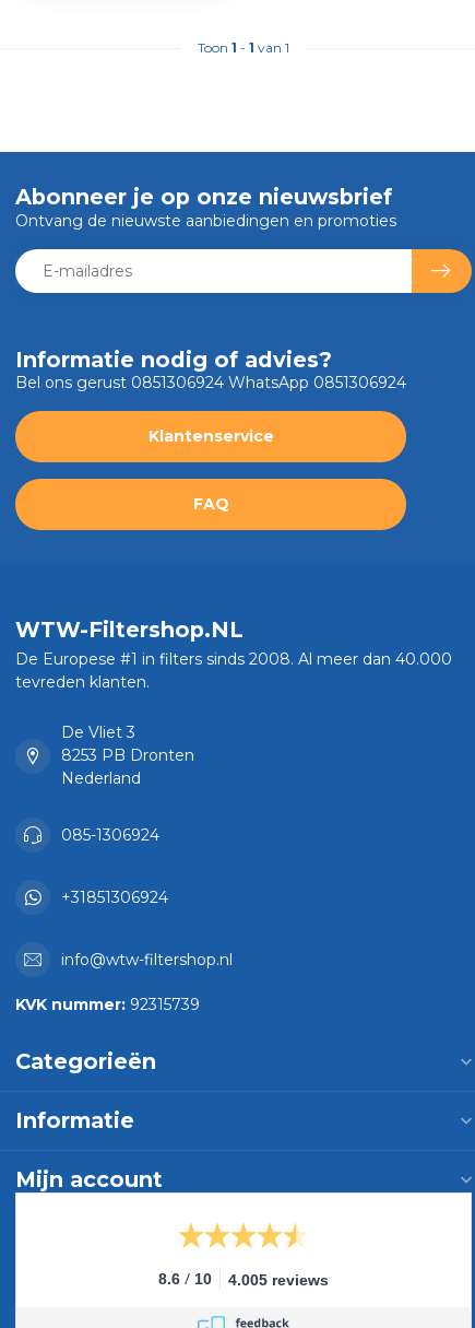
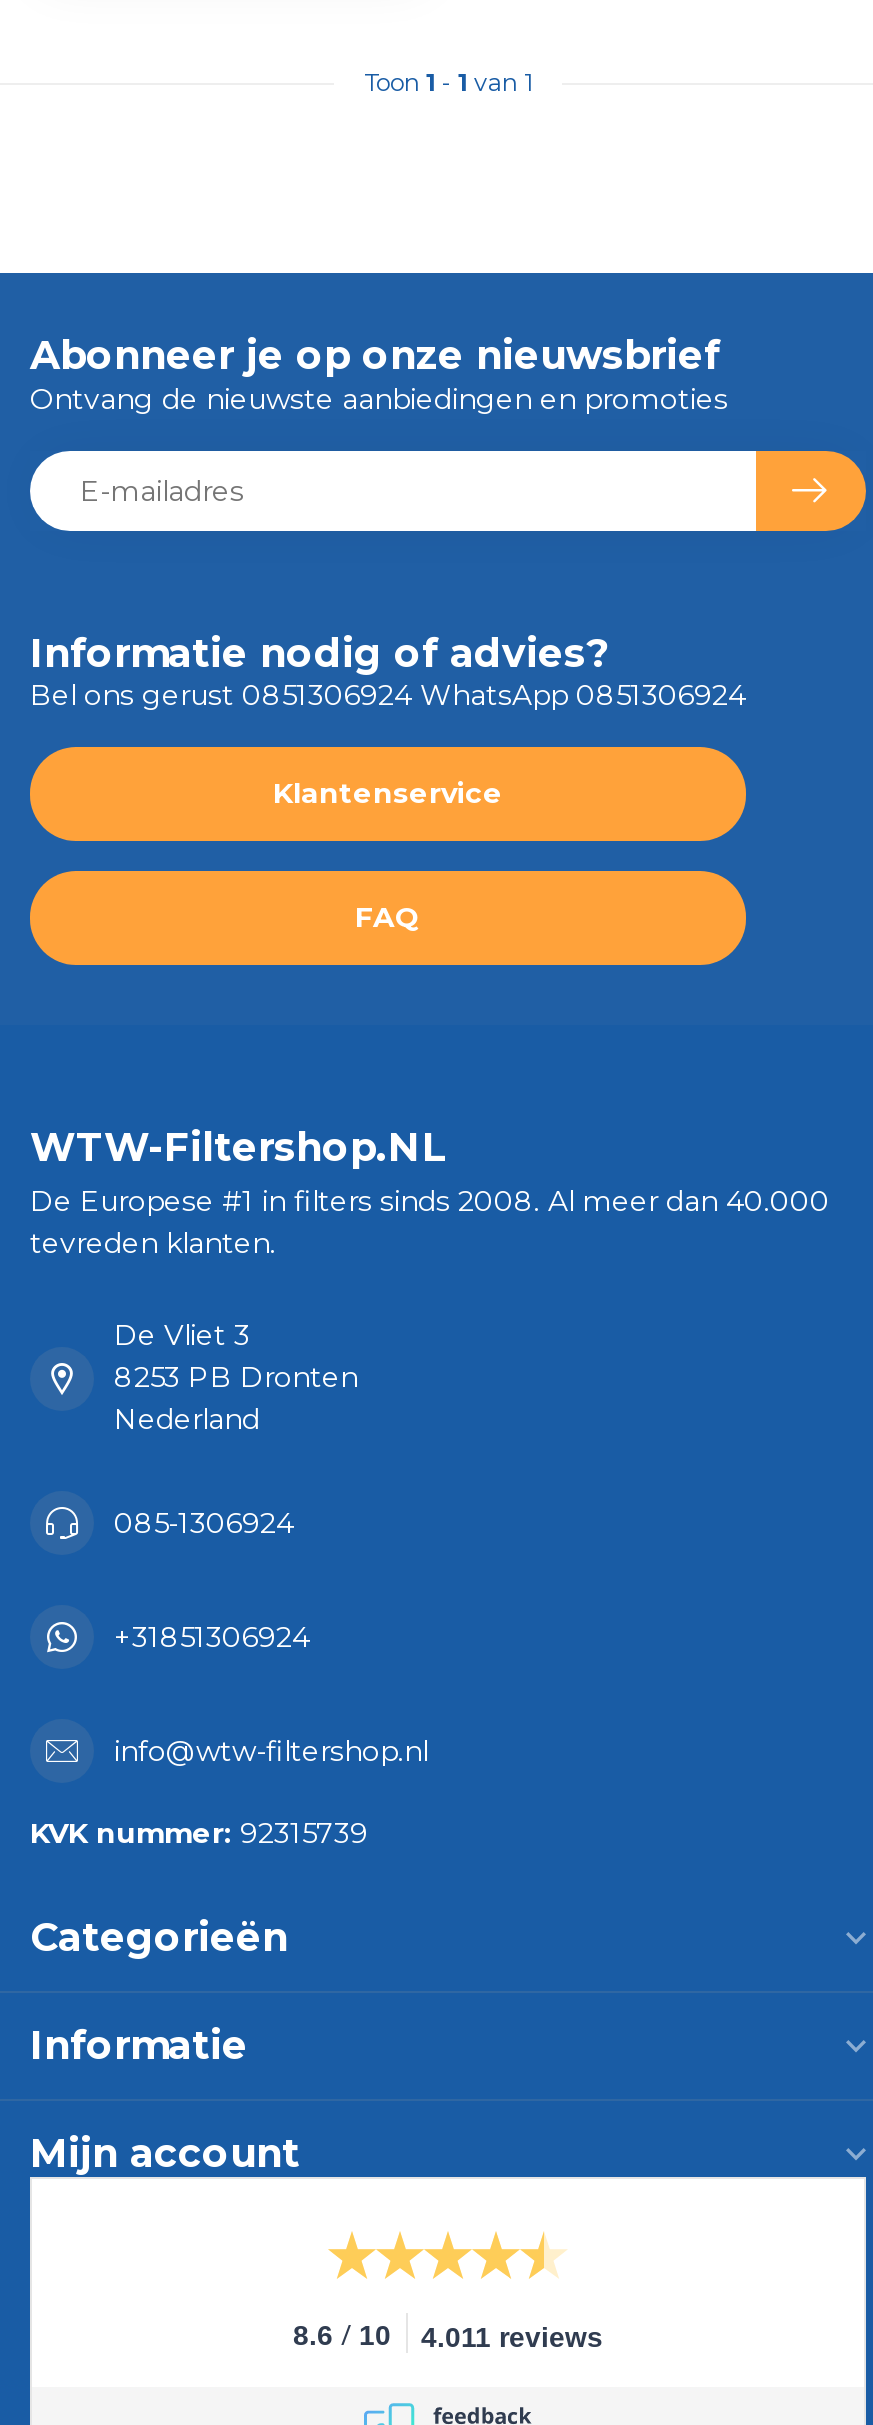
[158,1268,329,1289] 8.6 / 10 4.005 reviews -> [293,2315,603,2353] 8.6 / 10 4.011 reviews

